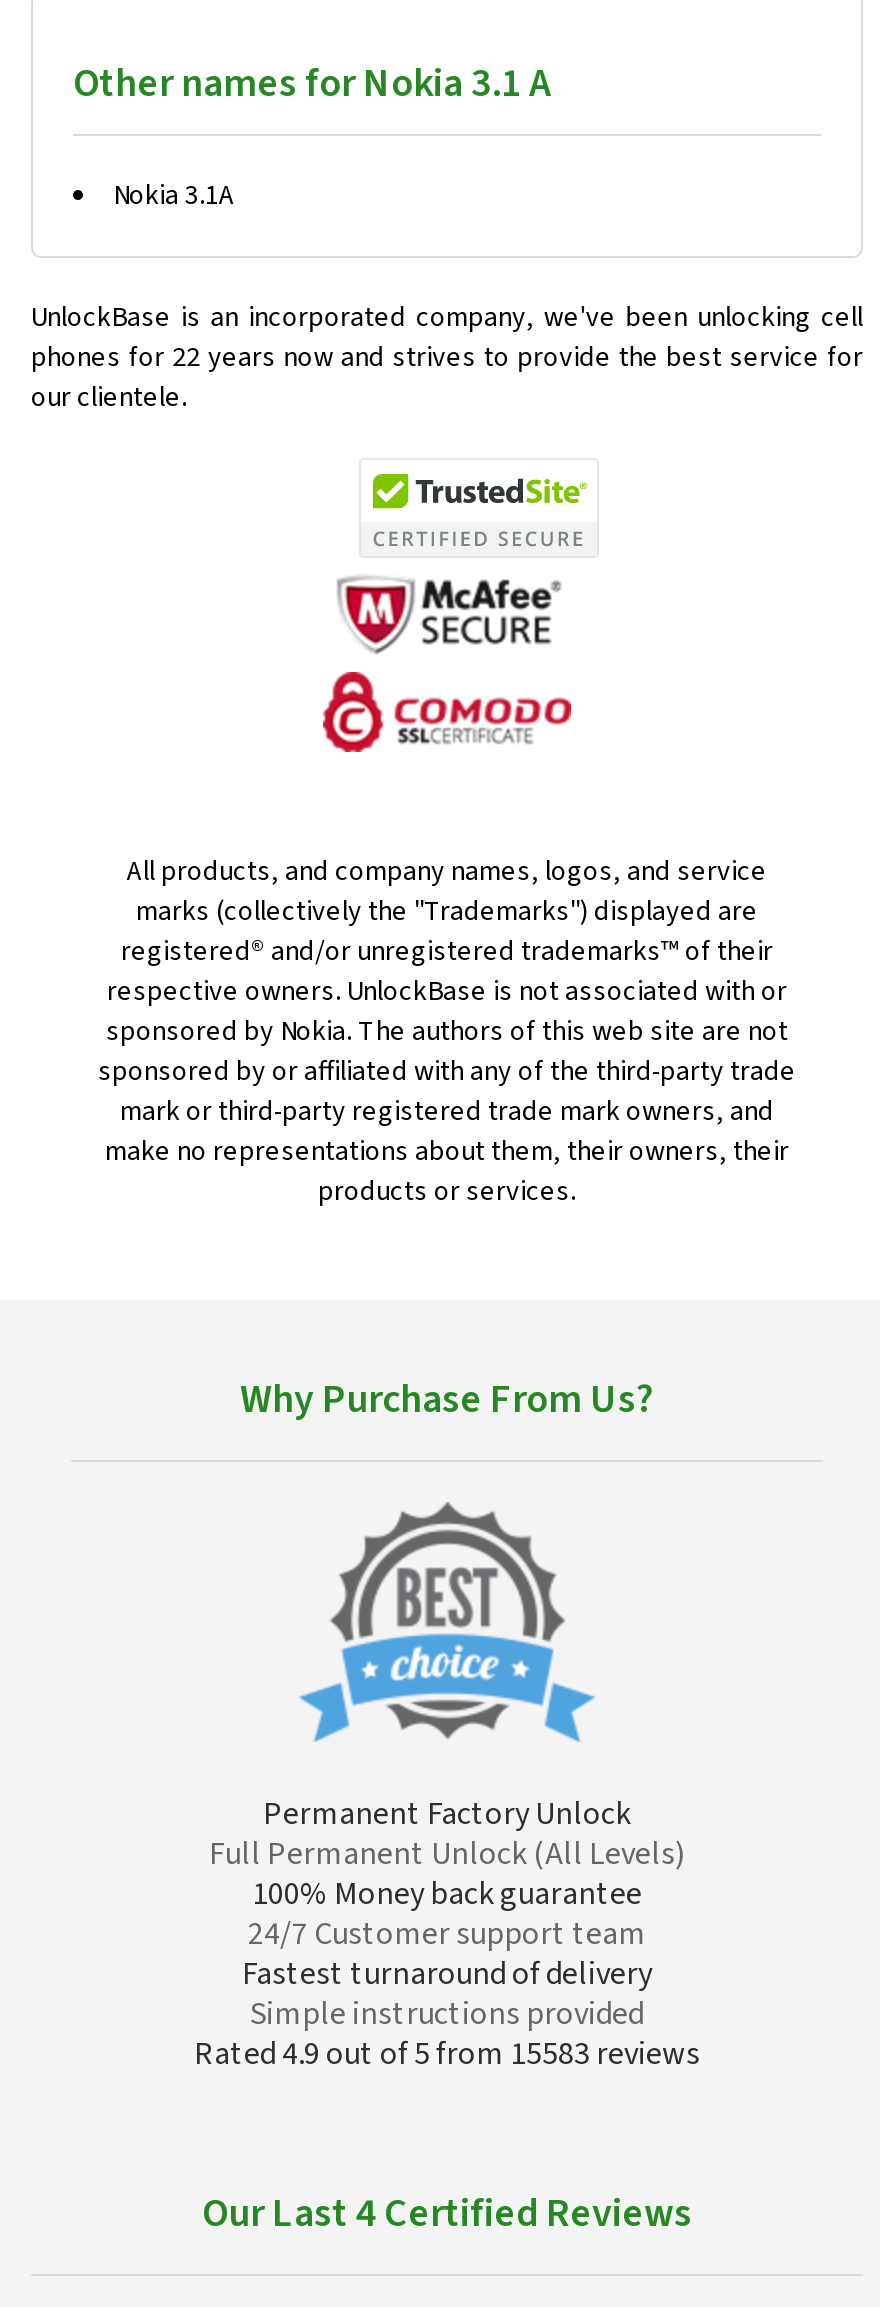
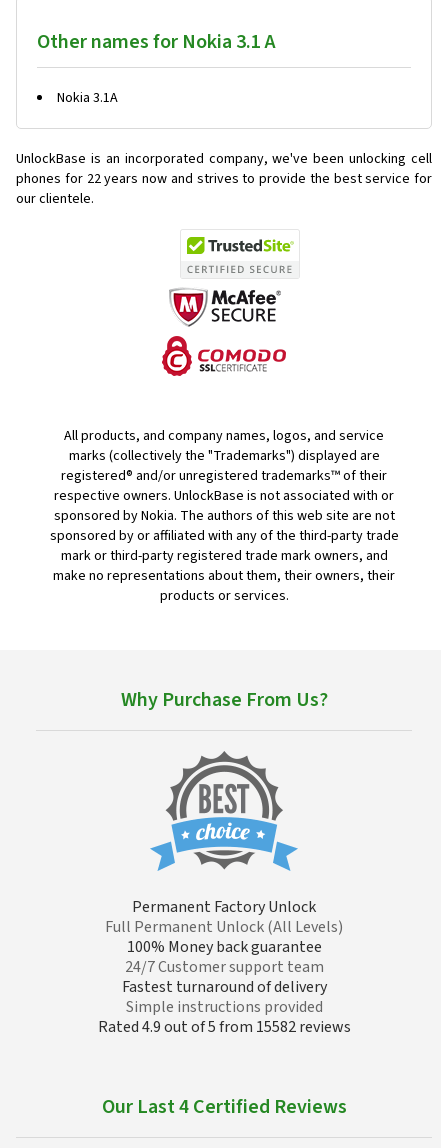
[194,2032,700,2076] Rated 4.9 out of 5 from 15583 reviews -> [97,1016,350,1038] Rated 4.9 out of 5 from 15582 reviews

